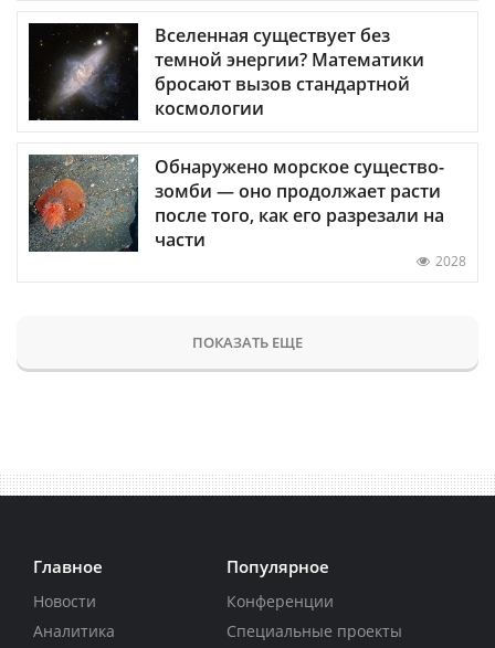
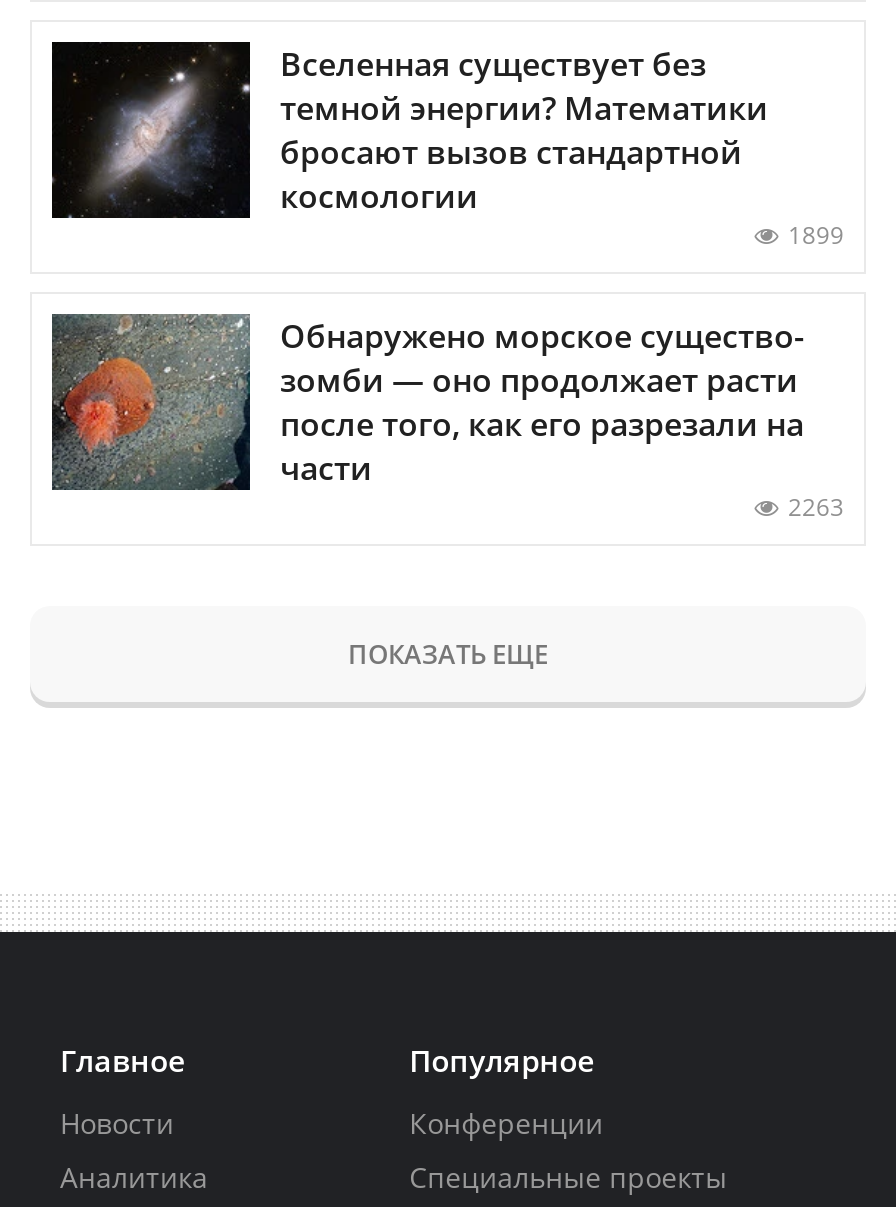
none -> [788,218,844,252] 1899
[435,252,466,270] 2028 -> [788,490,844,524] 2263

